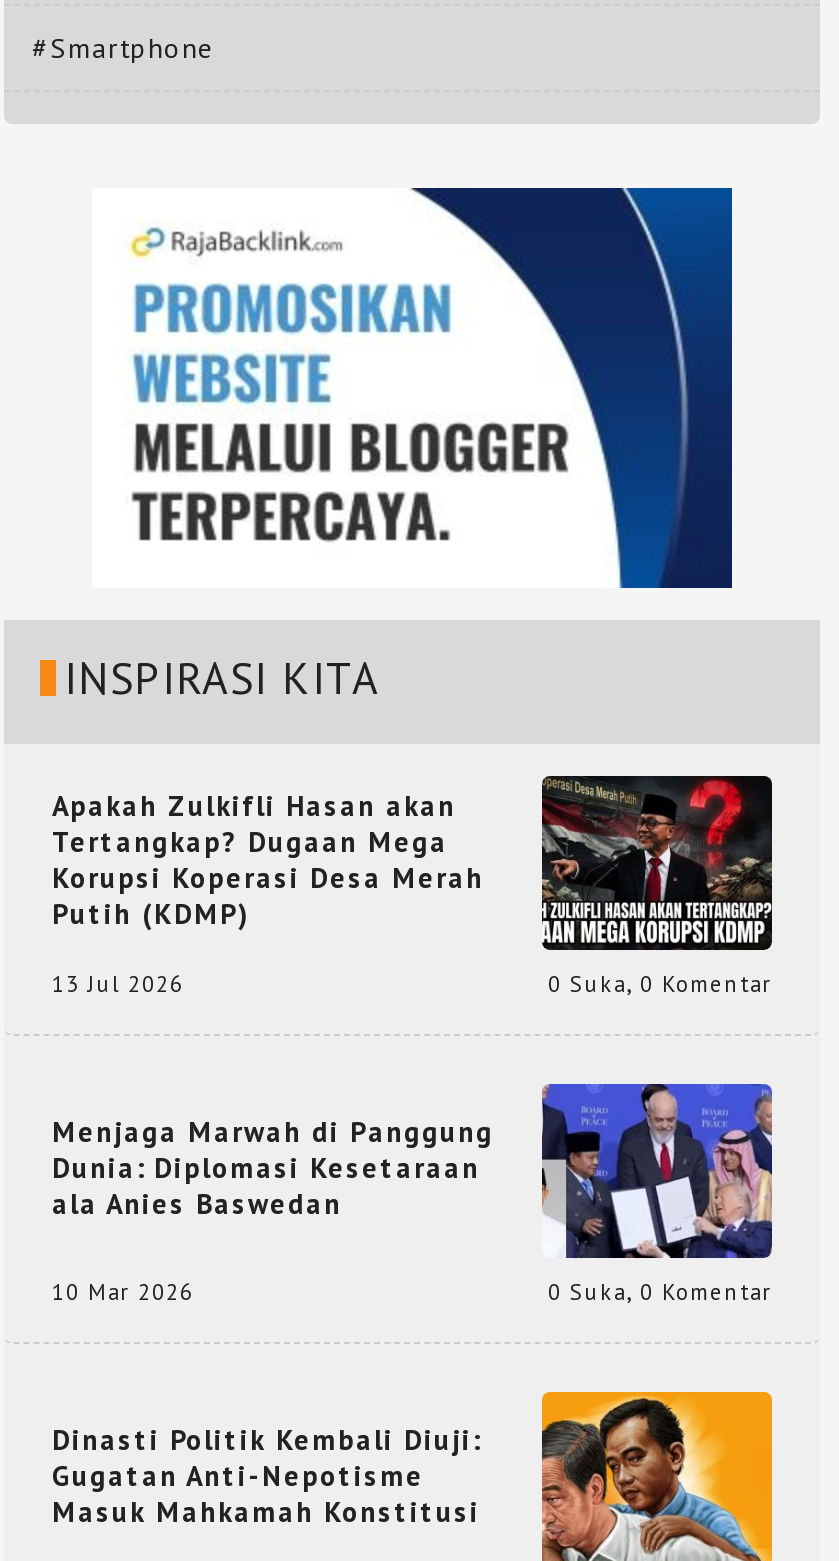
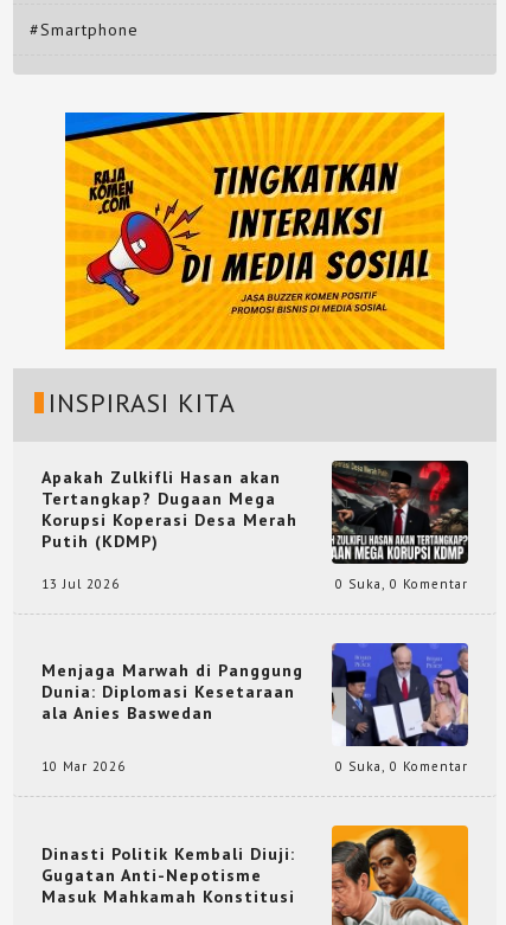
[92,185,734,591] [image] -> [64,111,446,351] [image]

